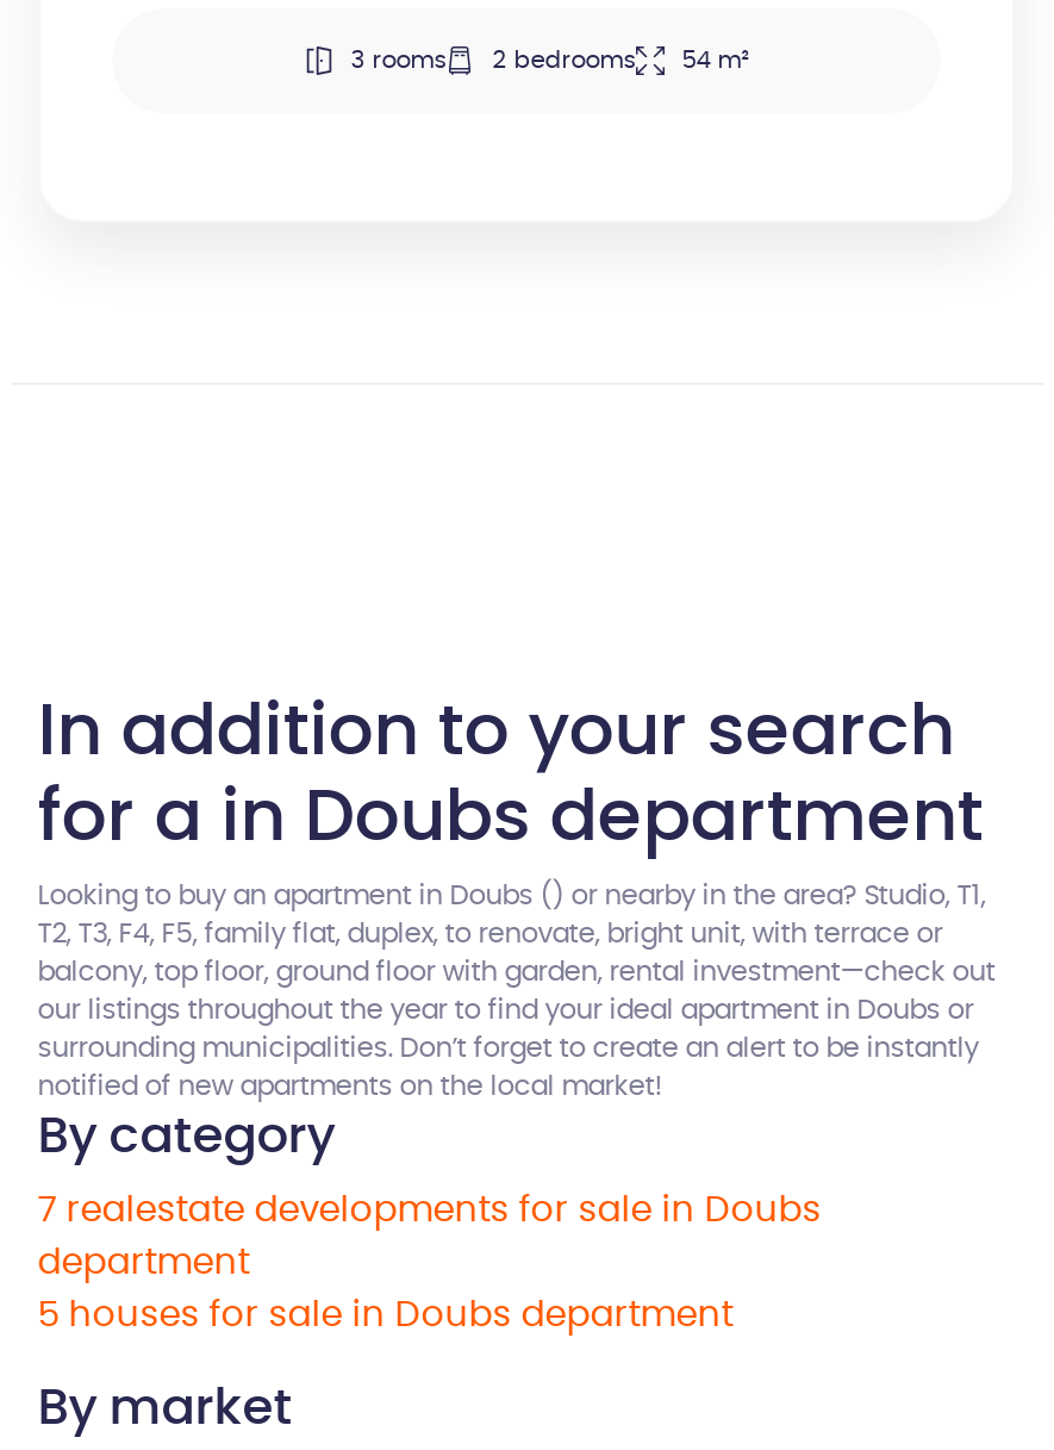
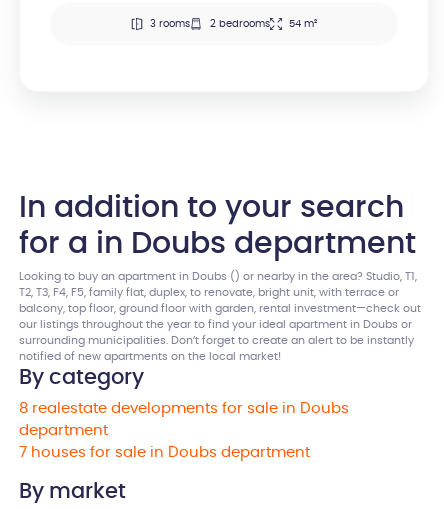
[38,1191,821,1227] 7 realestate developments for sale in Doubs -> [19,400,349,415] 8 realestate developments for sale in Doubs
[38,1296,733,1332] 5 houses for sale in Doubs department -> [19,444,310,459] 7 houses for sale in Doubs department

